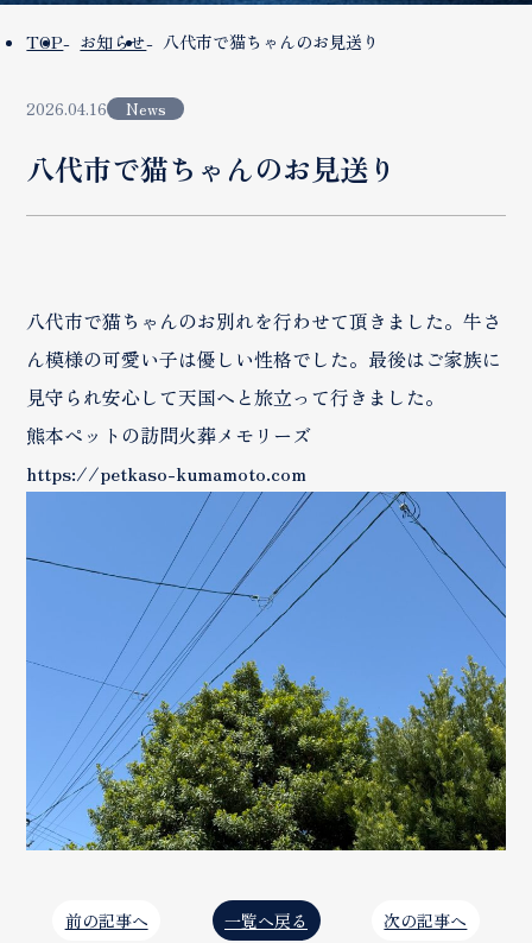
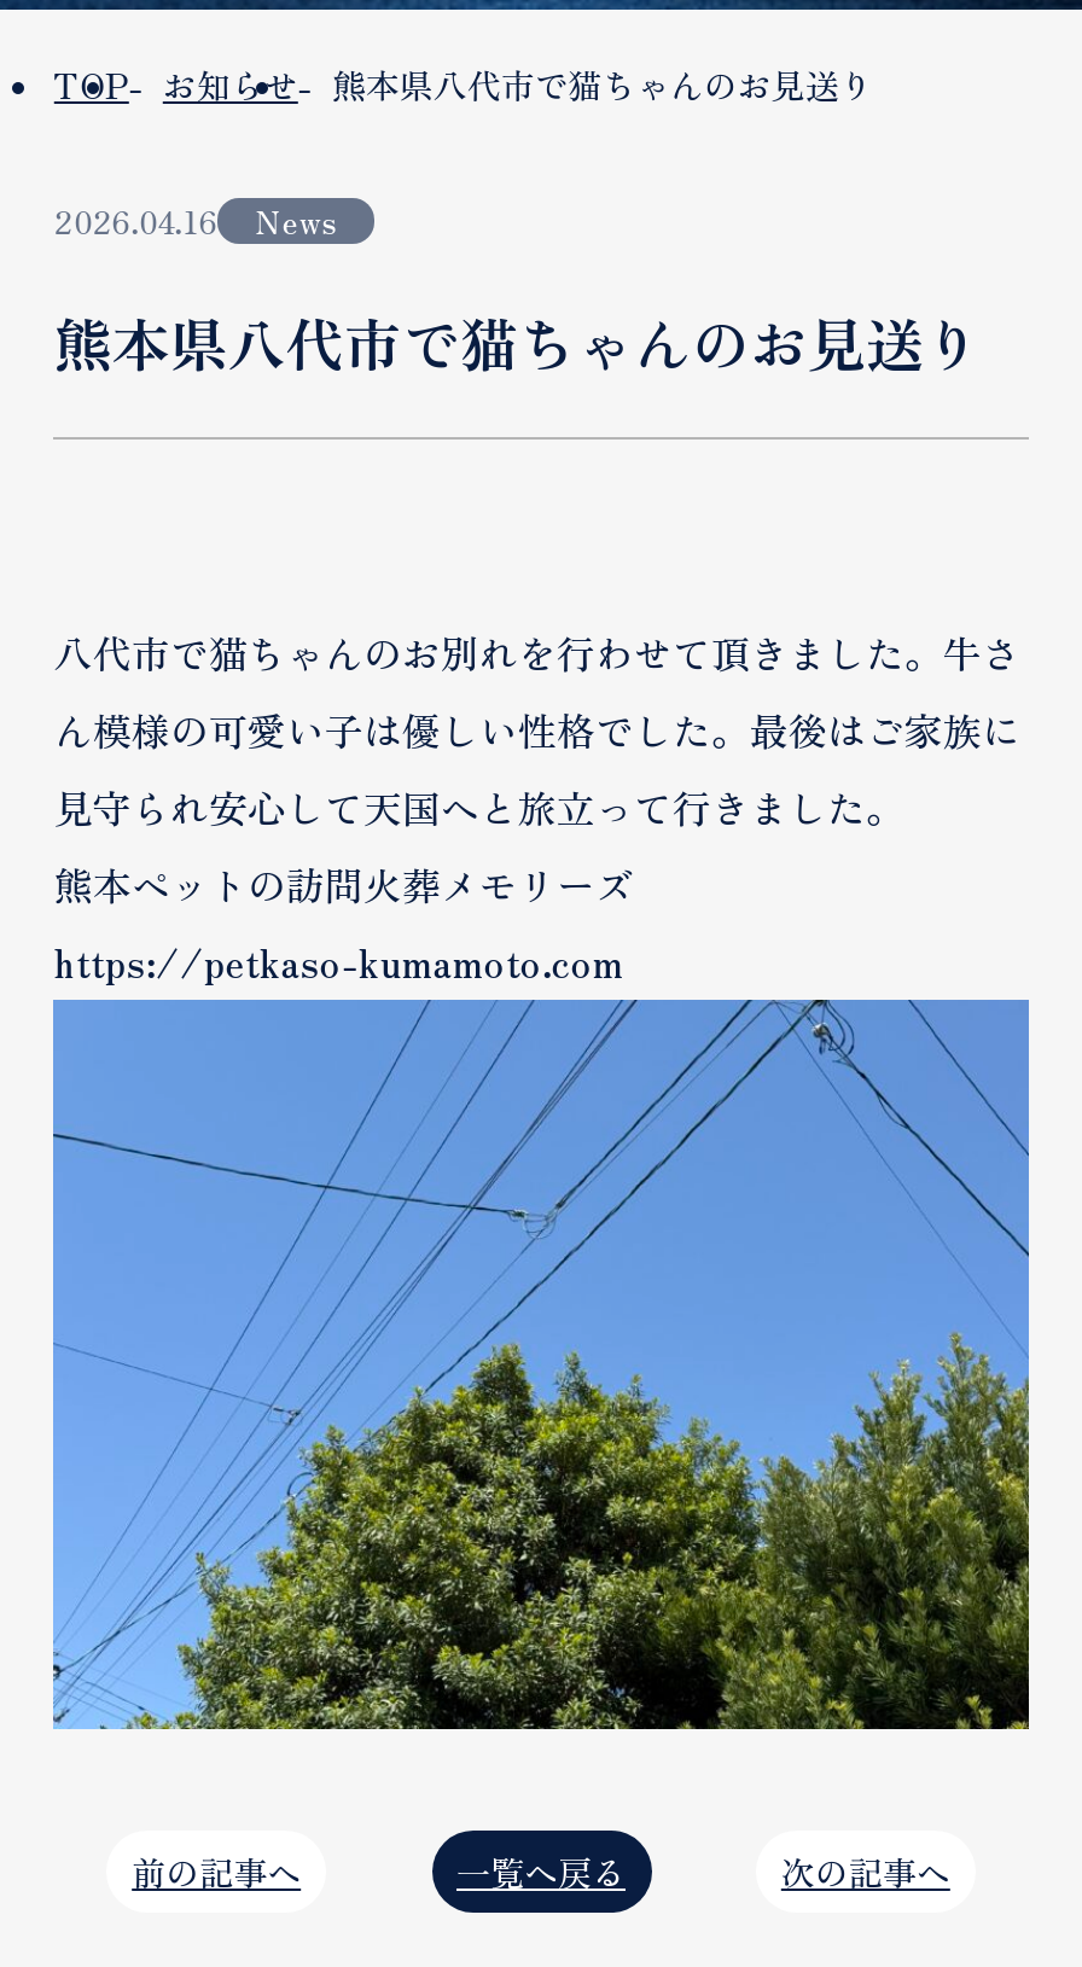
[163,30,379,54] 八代市で猫ちゃんのお見送り -> [332,61,873,109] 熊本県八代市で猫ちゃんのお見送り
[27,147,397,188] 八代市で猫ちゃんのお見送り -> [54,298,982,383] 熊本県八代市で猫ちゃんのお見送り

